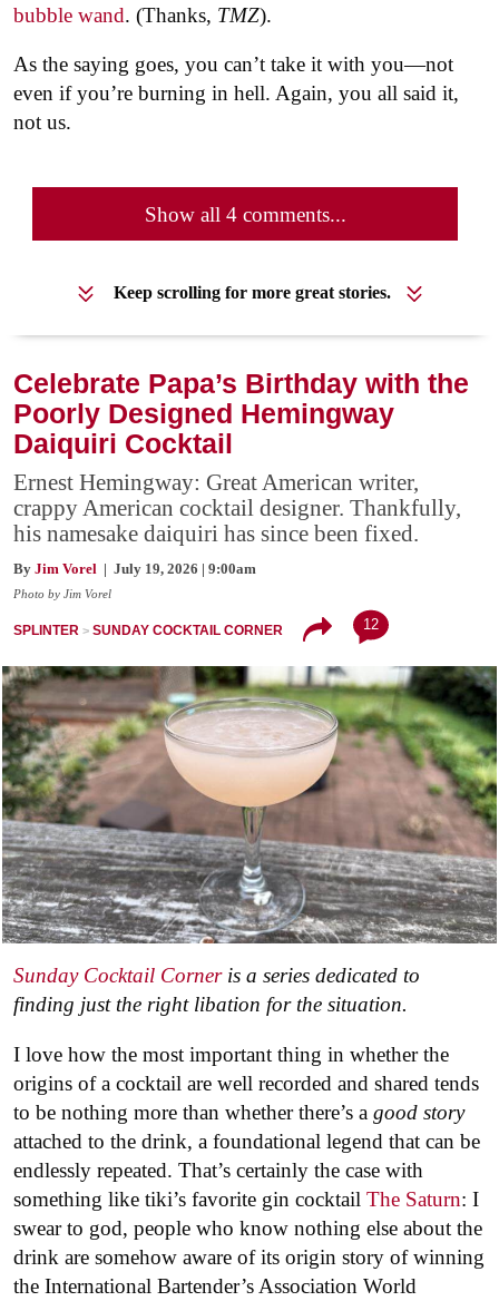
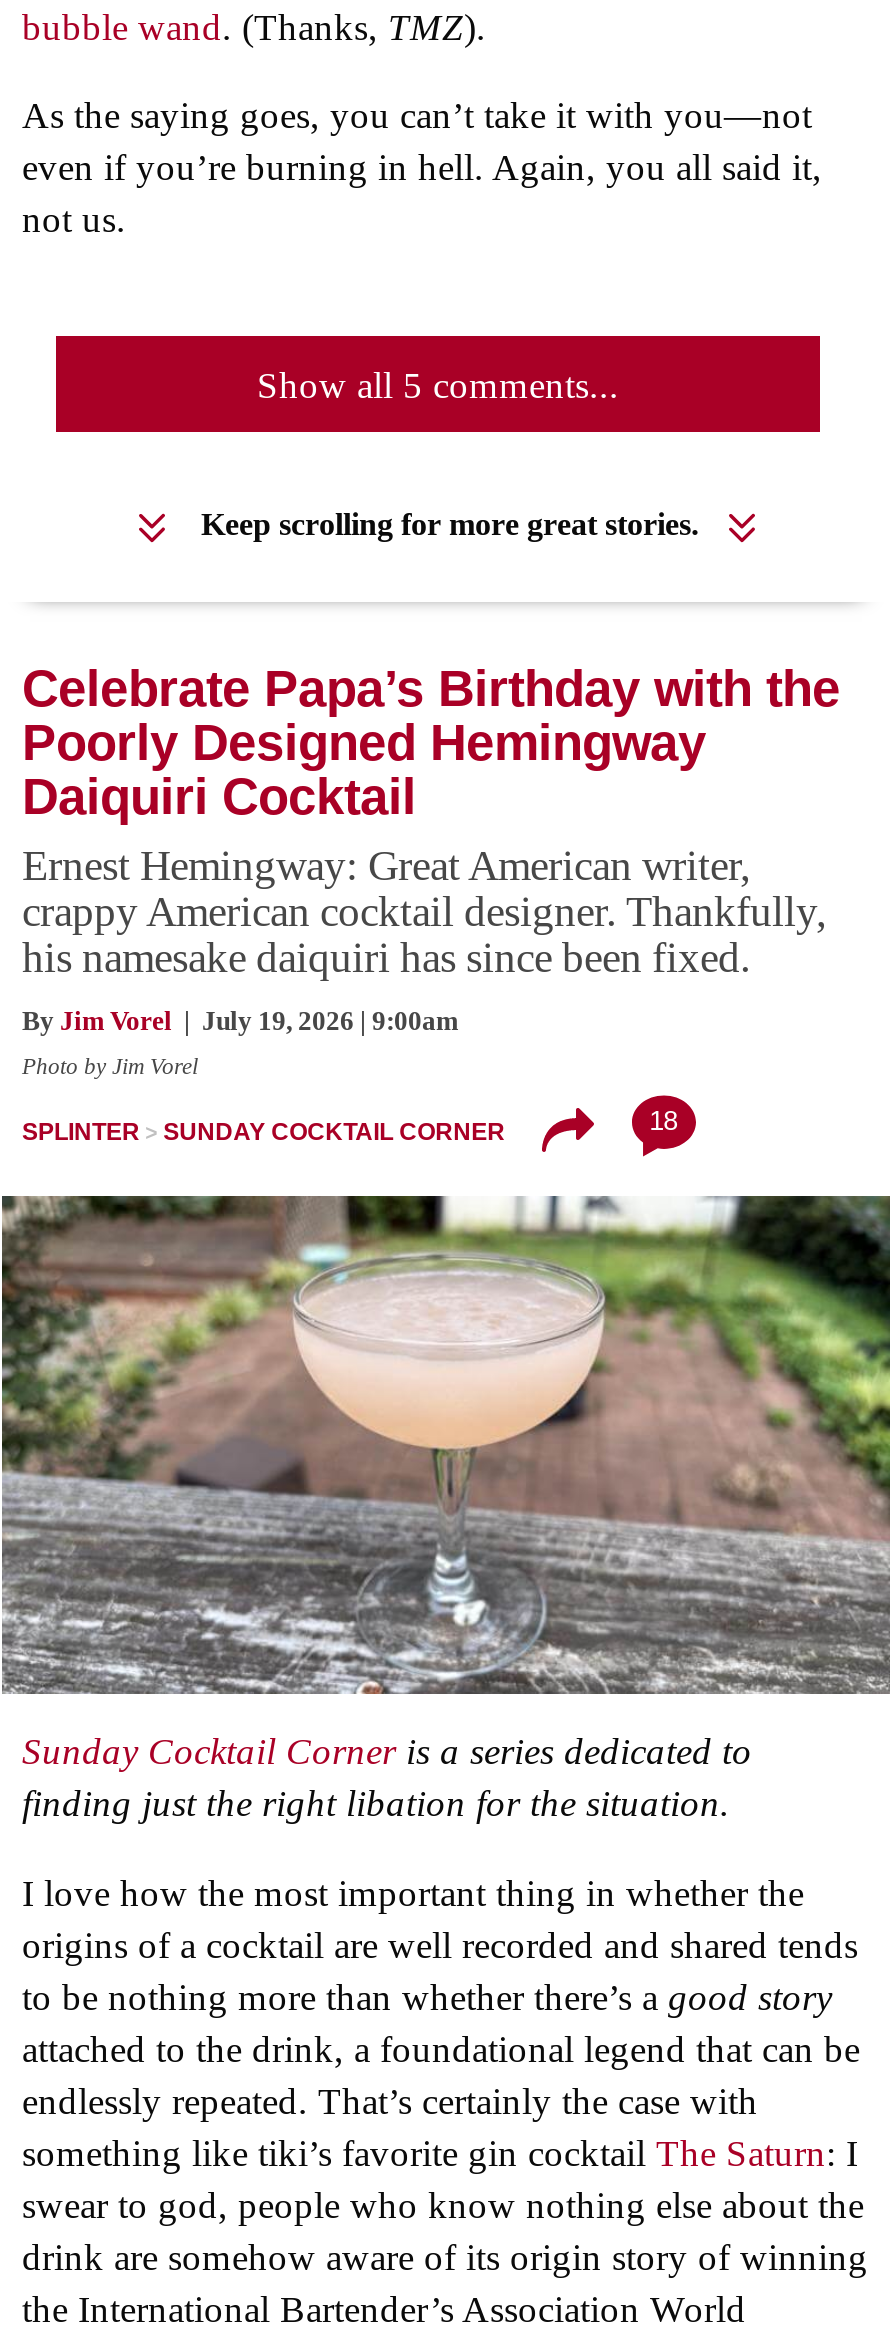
[144,203,346,226] Show all 4 comments... -> [257,364,619,406] Show all 5 comments...
[363,616,378,633] 12 -> [649,1107,677,1137] 18

